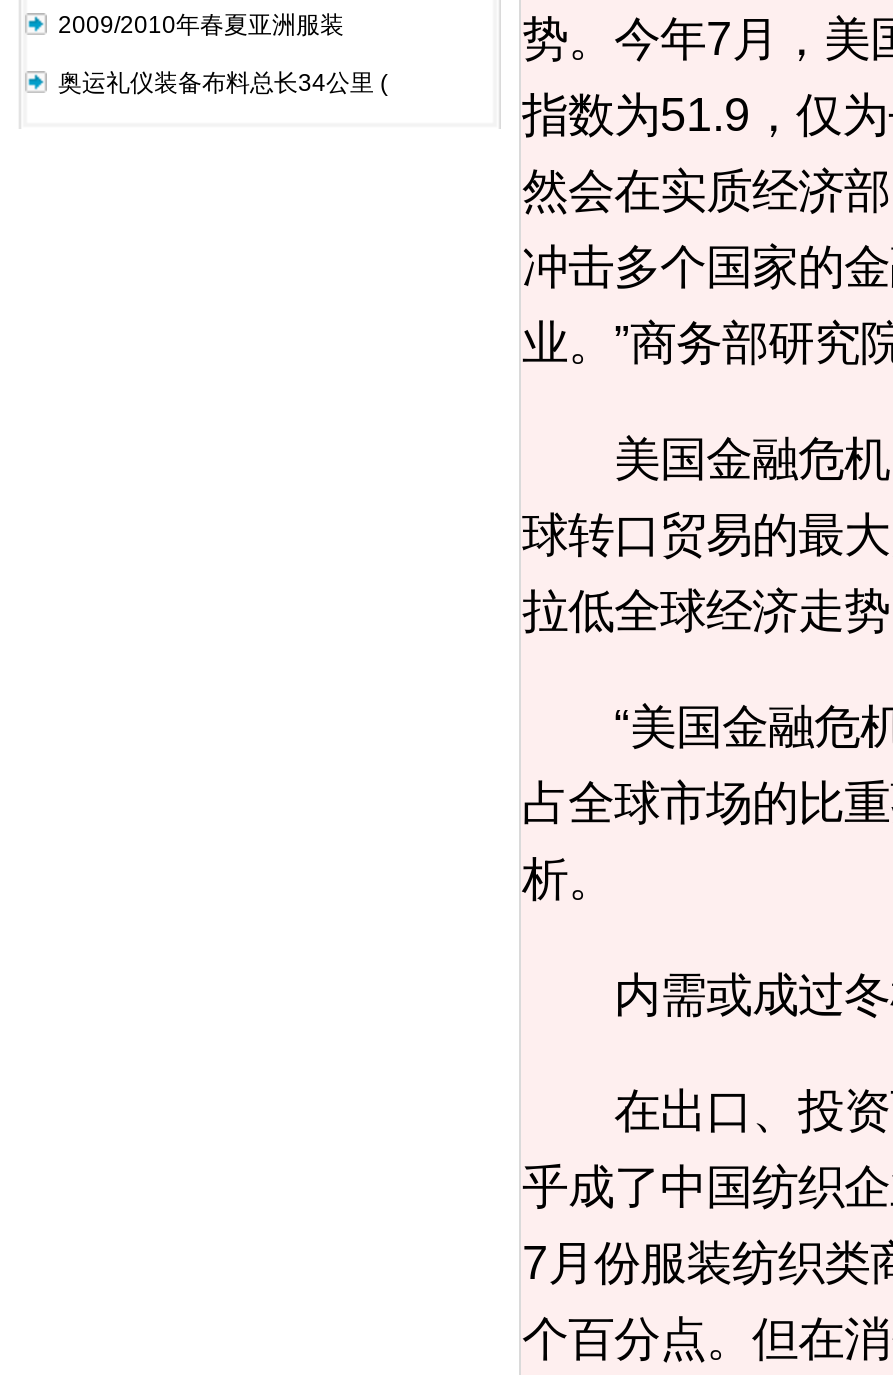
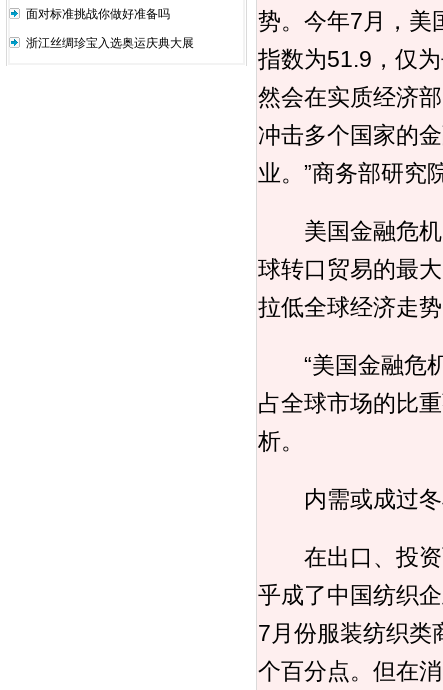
[58,11,344,39] 2009/2010年春夏亚洲服装 -> [25,7,169,21] 面对标准挑战你做好准备吗
[58,69,388,97] 奥运礼仪装备布料总长34公里 ( -> [25,36,193,50] 浙江丝绸珍宝入选奥运庆典大展

